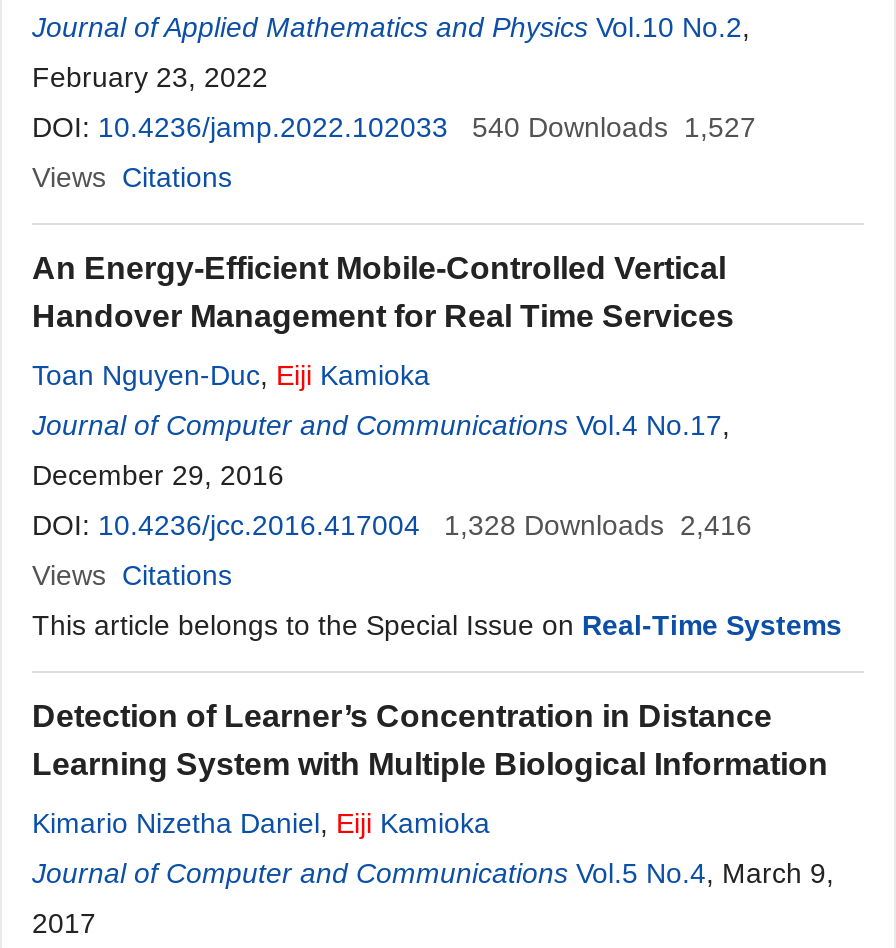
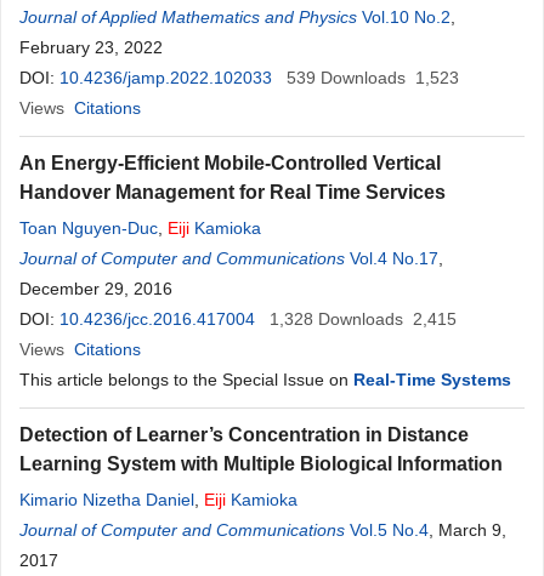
[32,111,756,143] DOI: 10.4236/jamp.2022.102033 540 Downloads 1,527 -> [19,68,459,87] DOI: 10.4236/jamp.2022.102033 539 Downloads 1,523
[32,509,752,541] DOI: 10.4236/jcc.2016.417004 1,328 Downloads 2,416 -> [19,309,457,329] DOI: 10.4236/jcc.2016.417004 1,328 Downloads 2,415

